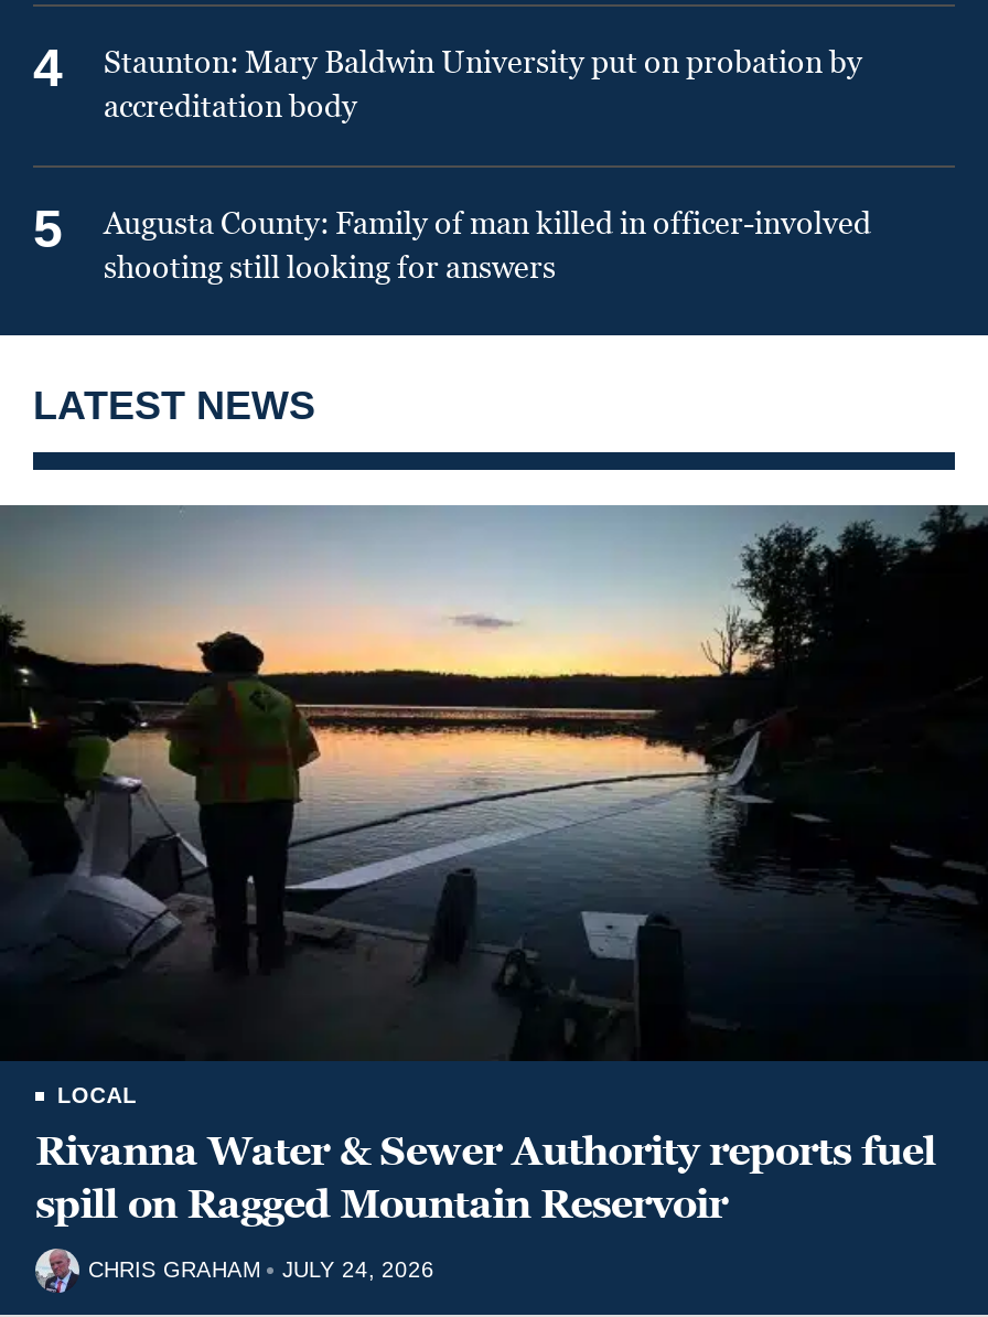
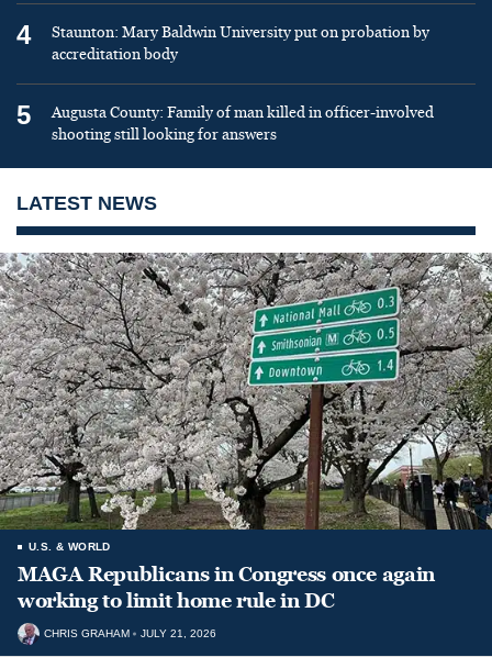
[7,503,981,1231] [image] | LOCAL | Rivanna Water & Sewer Authority reports fuel | spill on Ragged Mountain Reservoir -> [3,252,489,614] [image] | U.S. & WORLD | MAGA Republicans in Congress once again | working to limit home rule in DC
[88,1257,434,1281] CHRIS GRAHAM JULY 24, 2026 -> [44,627,216,639] CHRIS GRAHAM JULY 21, 2026

